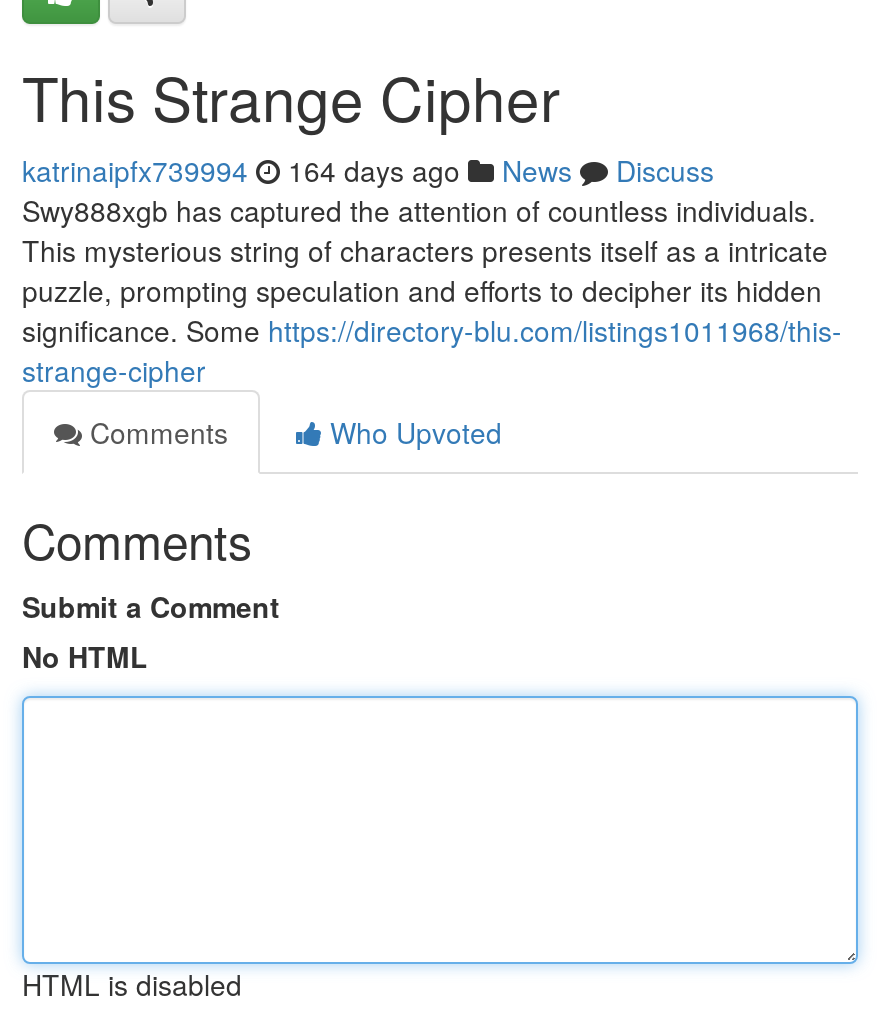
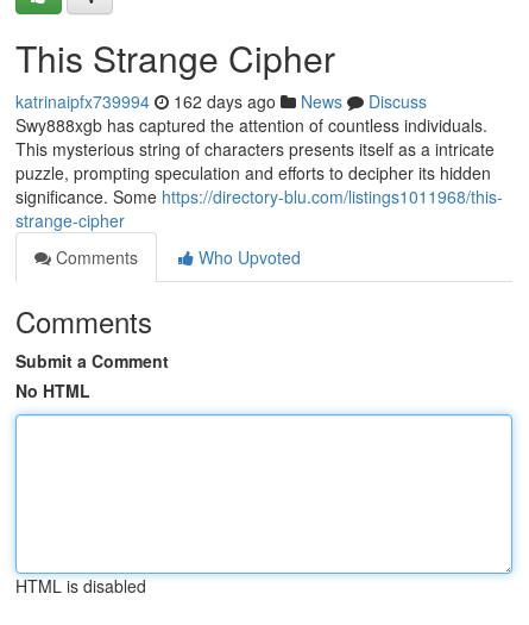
[22,150,714,190] katrinaipfx739994 164 days ago News Discuss -> [15,89,427,113] katrinaipfx739994 162 days ago News Discuss

